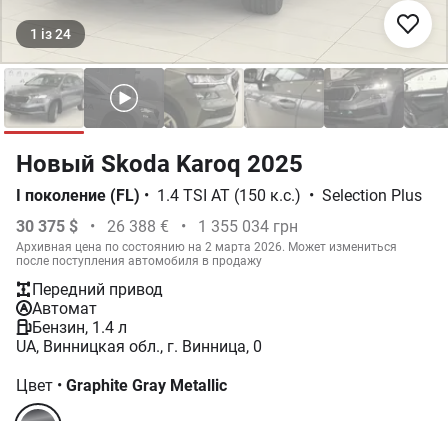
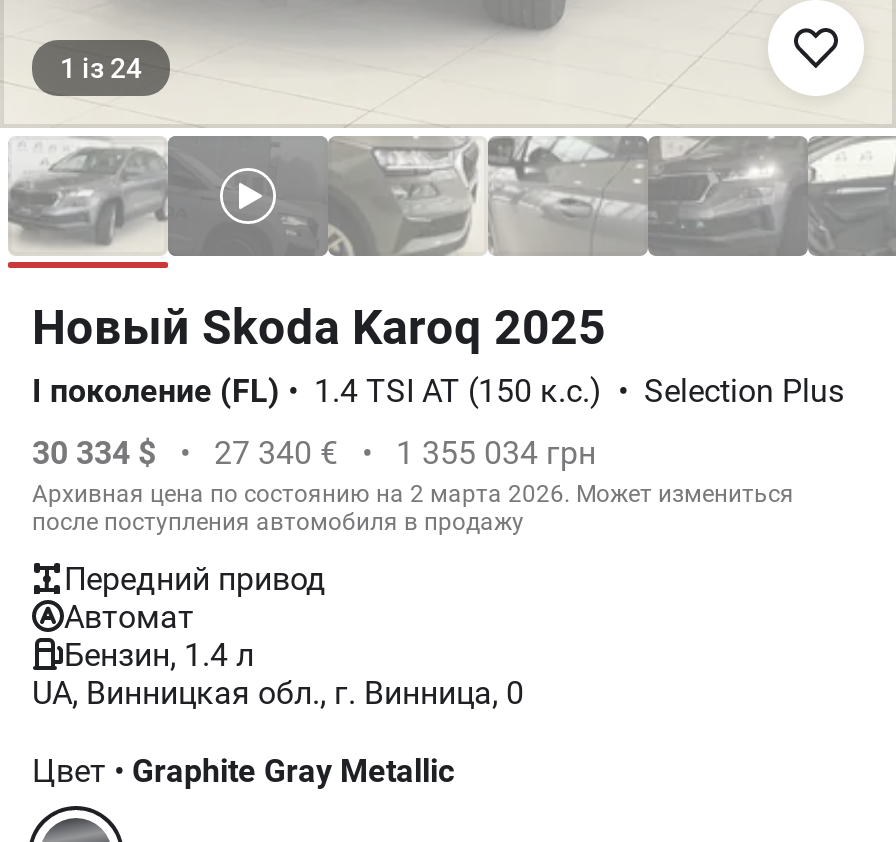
[16,216,298,235] 30 375 $ • 26 388 € • 1 355 034 грн -> [32,433,596,471] 30 334 $ • 27 340 € • 1 355 034 грн

